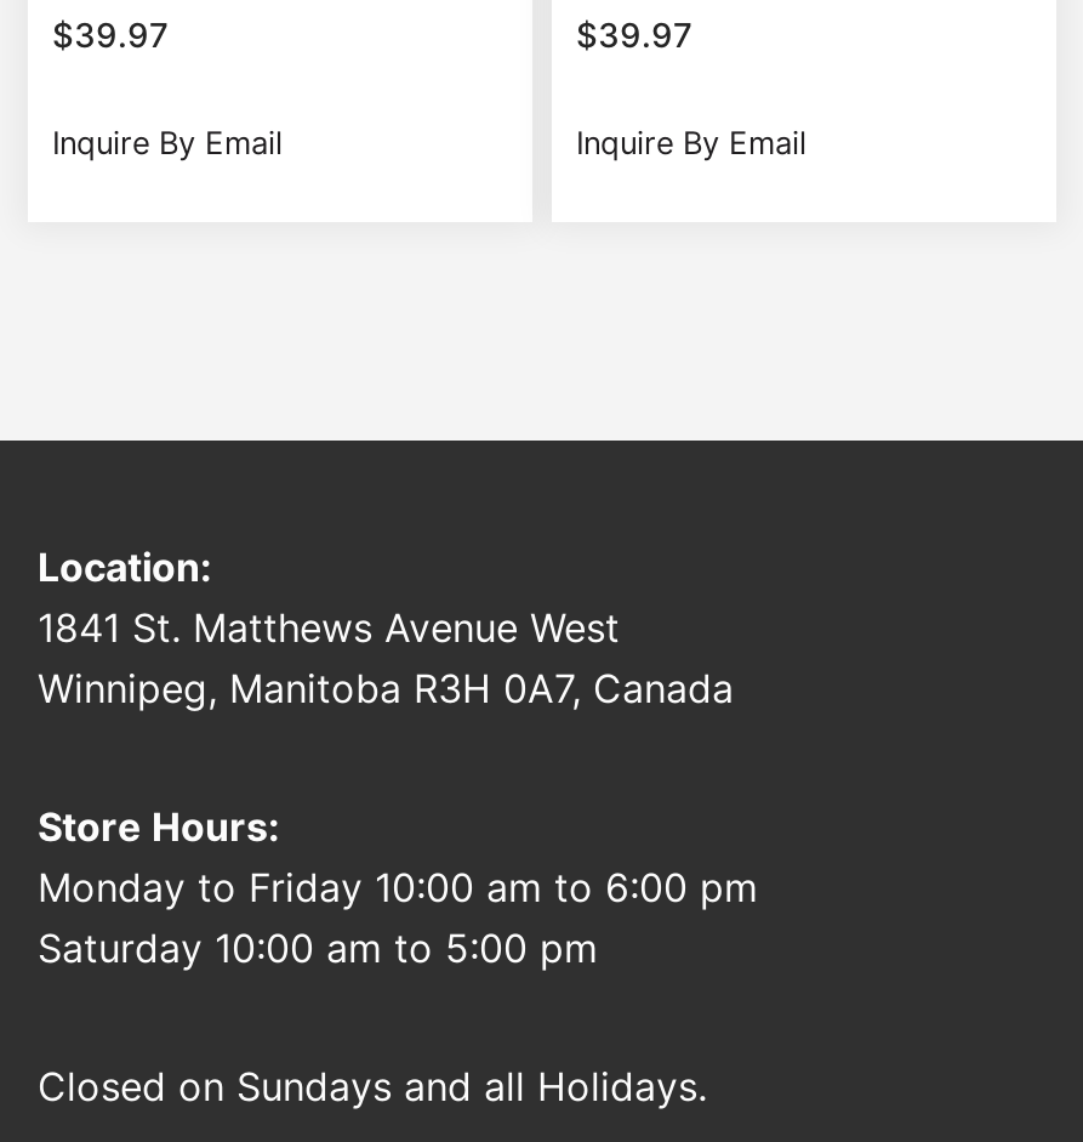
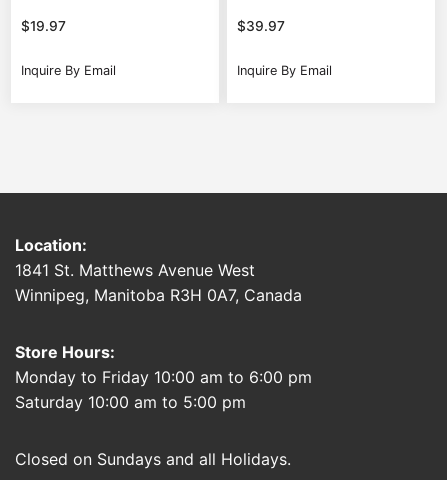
[52,17,169,56] $39.97 -> [21,18,66,34] $19.97

